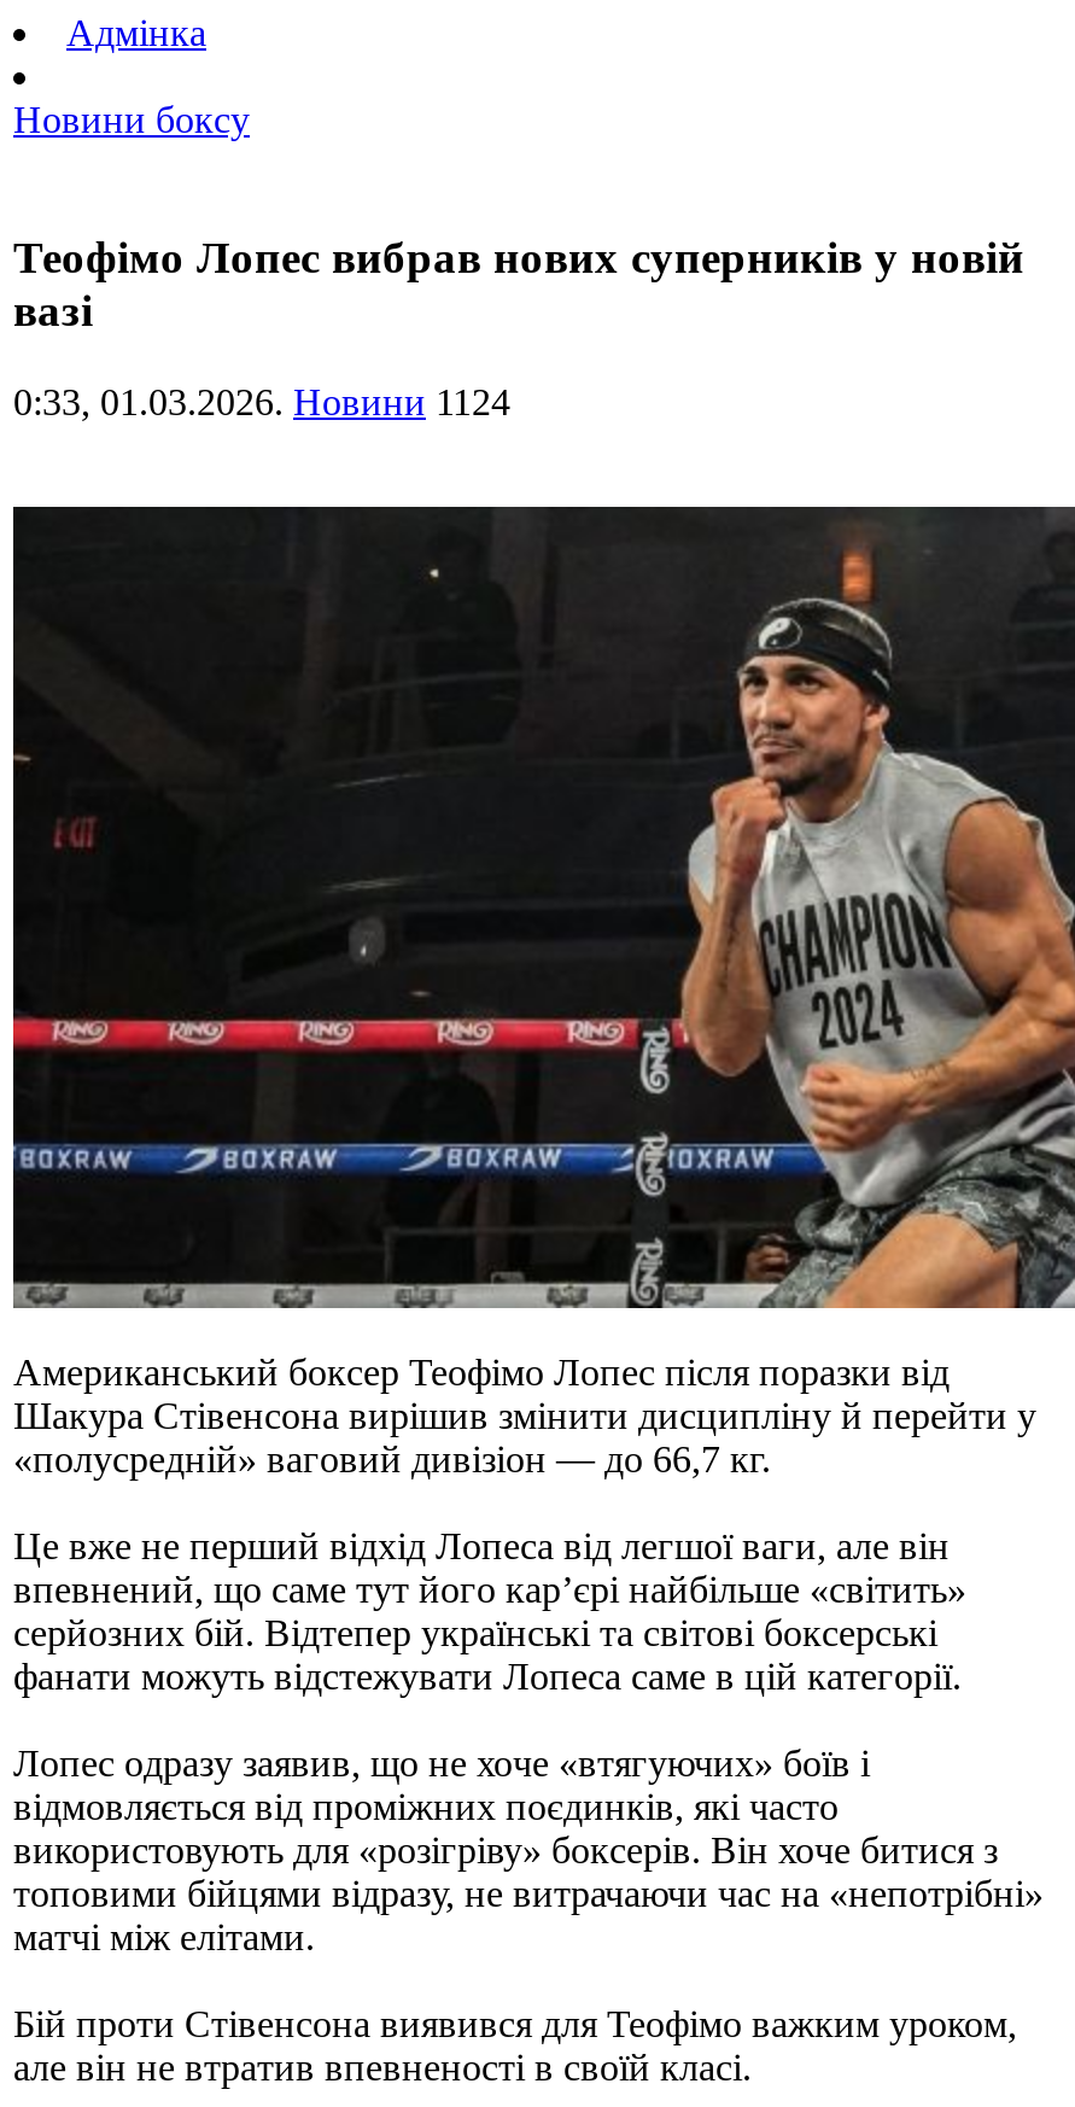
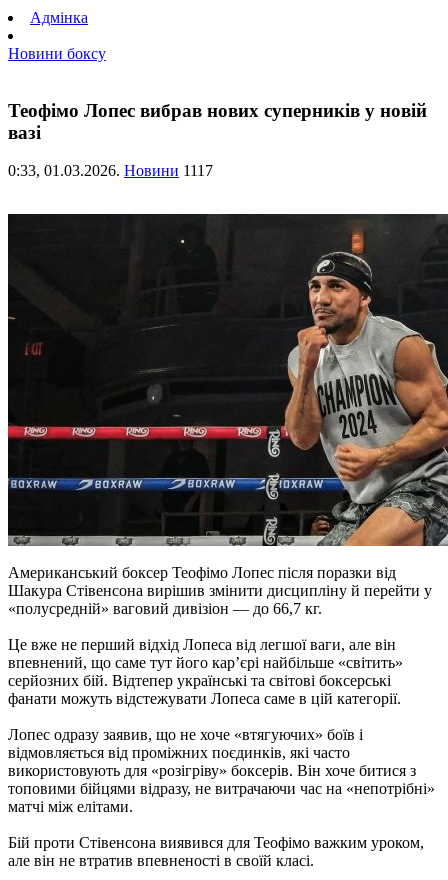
[13,382,510,423] 0:33, 01.03.2026. Новини 1124 -> [8,162,213,179] 0:33, 01.03.2026. Новини 1117

